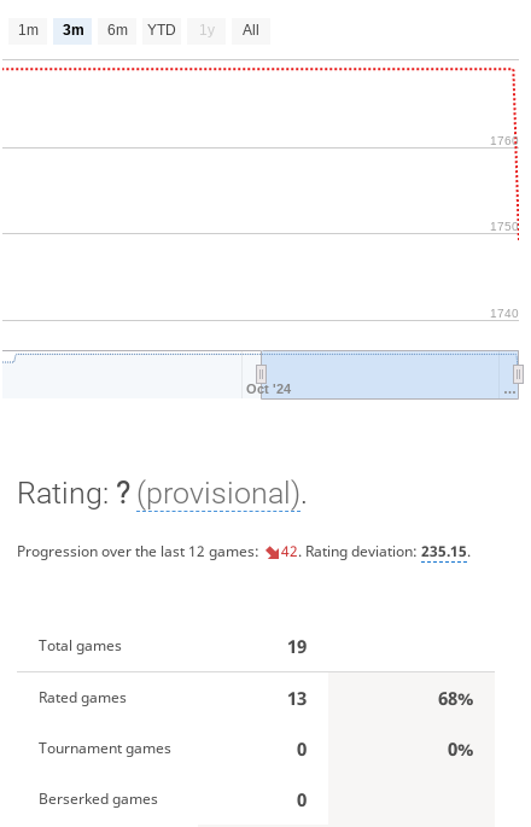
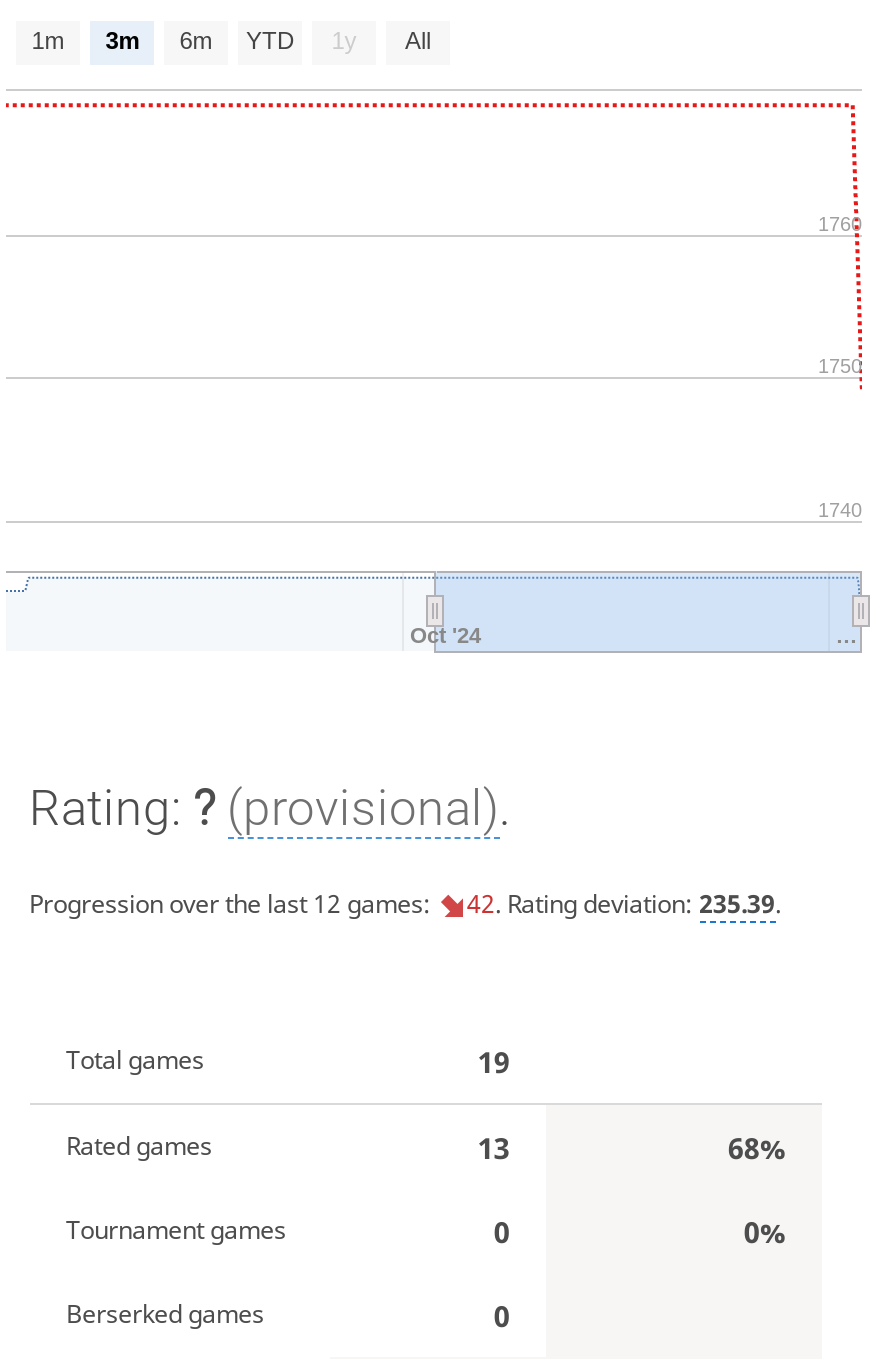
[281,541,470,561] 42. Rating deviation: 235.15. -> [467,887,781,921] 42. Rating deviation: 235.39.

